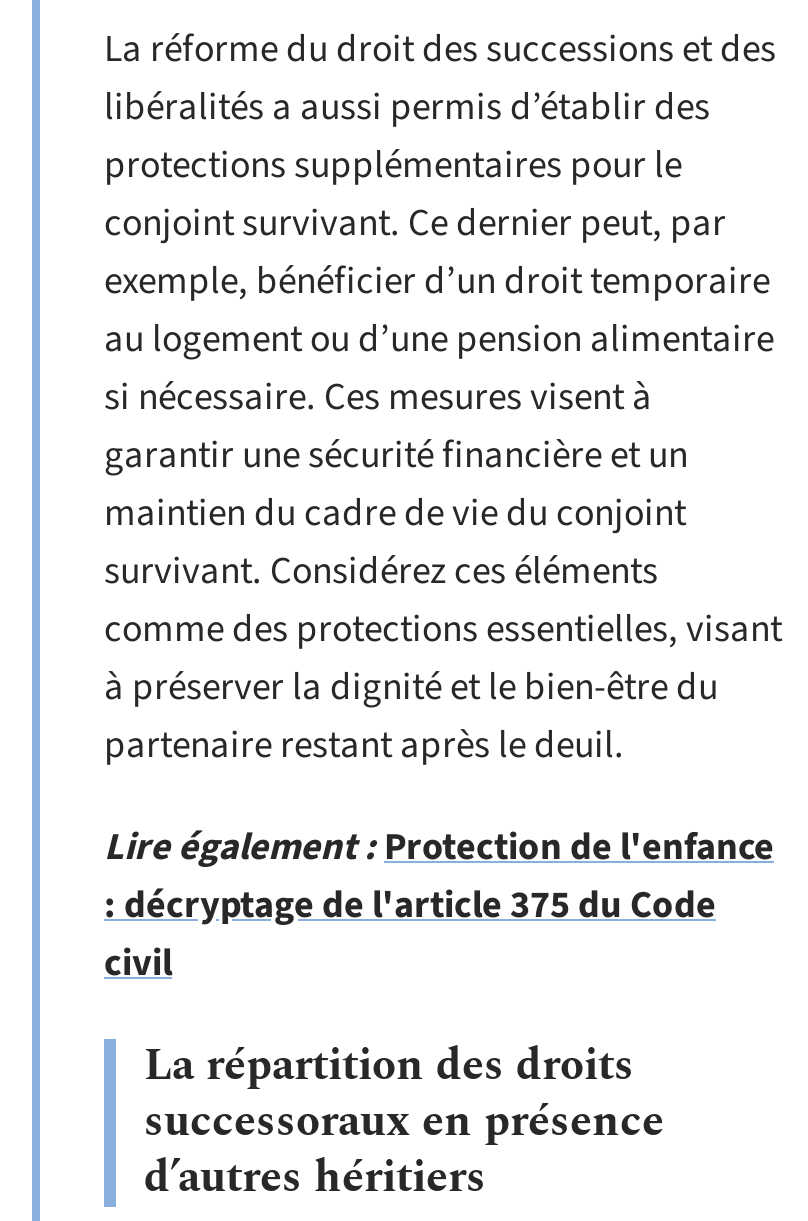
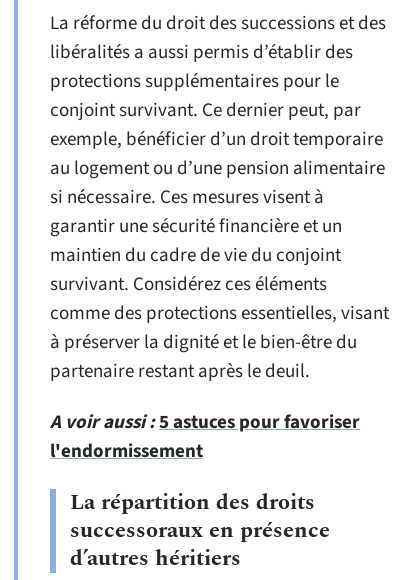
[104,821,774,991] Lire également : Protection de l'enfance | : décryptage de l'article 375 du Code | civil -> [50,409,360,465] A voir aussi : 5 astuces pour favoriser | l'endormissement

